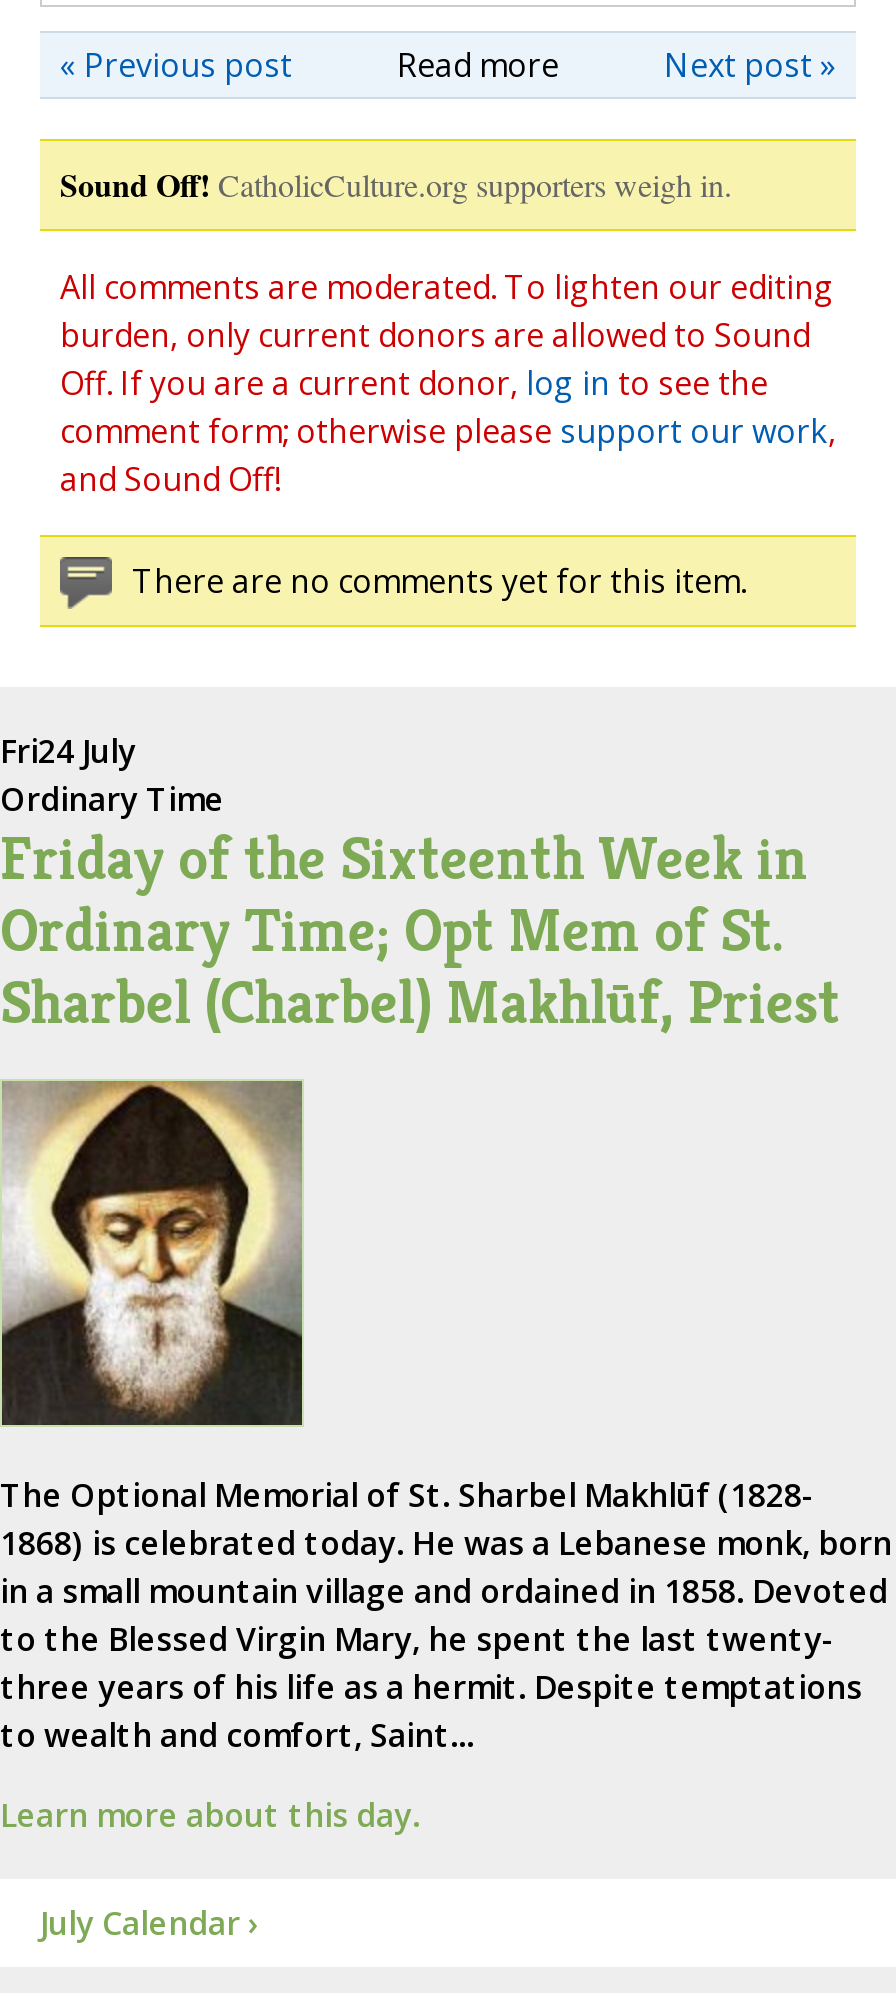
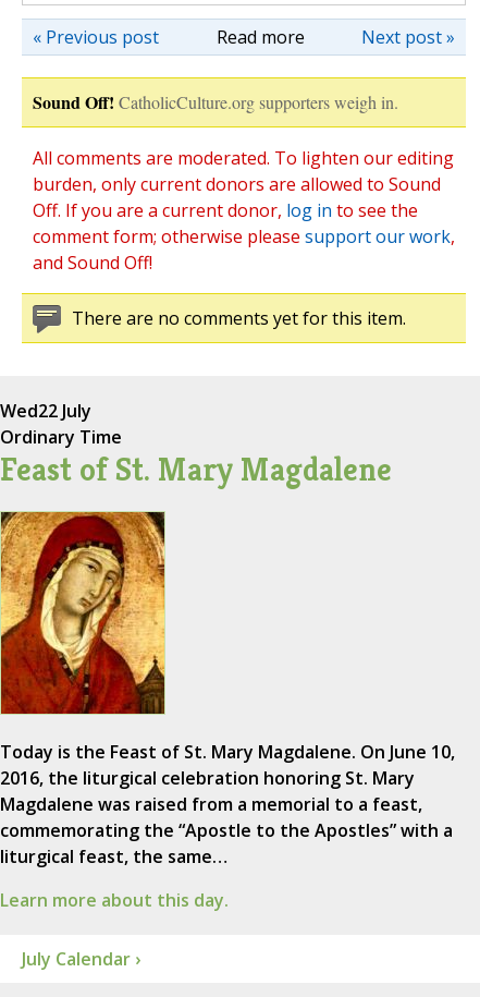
[0,729,136,773] Fri24 July -> [0,399,91,423] Wed22 July
[0,821,840,1041] Friday of the Sixteenth Week in | Ordinary Time; Opt Mem of St. | Sharbel (Charbel) Makhlūf, Priest -> [0,449,392,490] Feast of St. Mary Magdalene
[6,1079,304,1341] [image] -> [3,577,165,706] [image]
[0,1473,892,1757] The Optional Memorial of St. Sharbel Makhlūf (1828- | 1868) is celebrated today. He was a Lebanese monk, born | in a small mountain village and ordained in 1858. Devoted | to the Blessed Virgin Mary, he spent the last twenty- | three years of his life as a hermit. Despite temptations | to wealth and comfort, Saint… -> [0,740,455,869] Today is the Feast of St. Mary Magdalene. On June 10, | 2016, the liturgical celebration honoring St. Mary | Magdalene was raised from a memorial to a feast, | commemorating the “Apostle to the Apostles” with a | liturgical feast, the same…

